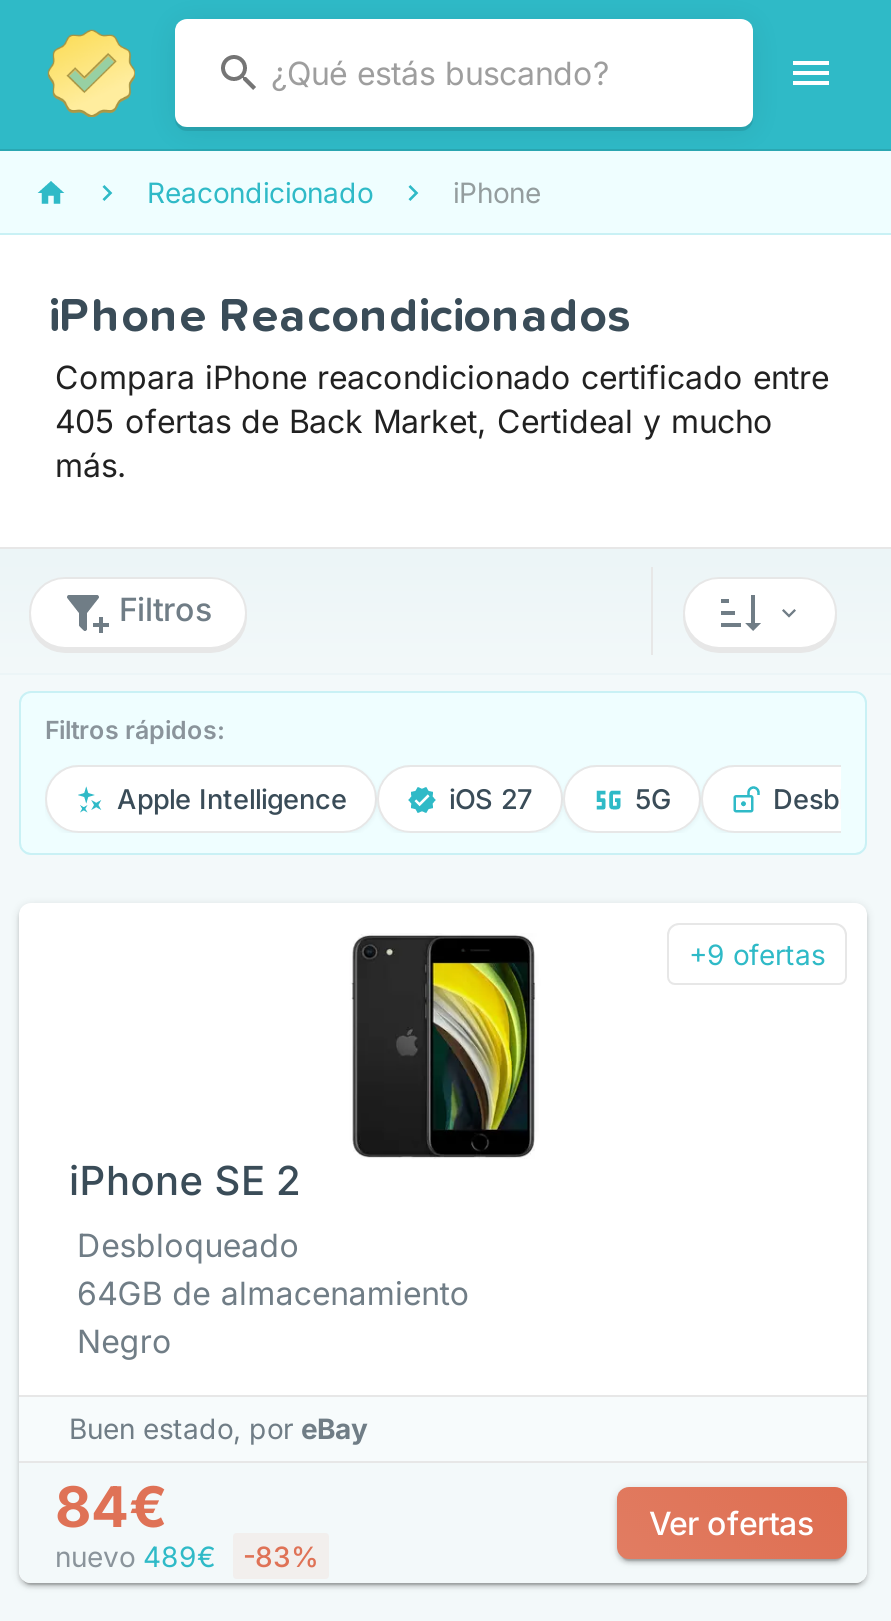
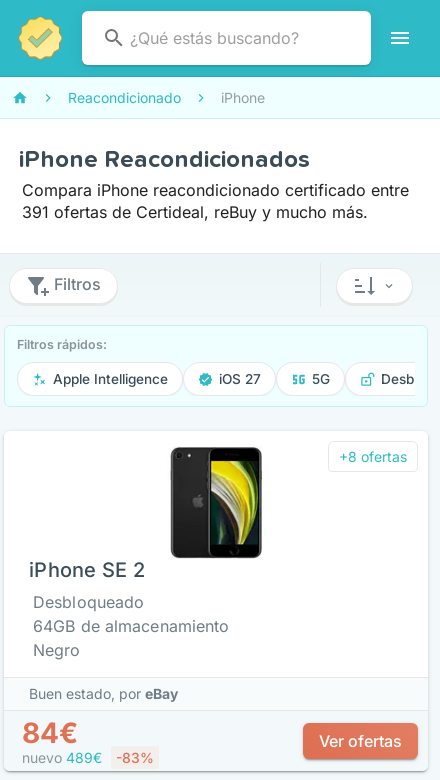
[55,401,773,485] 405 ofertas de Back Market, Certideal y mucho | más. -> [22,202,368,222] 391 ofertas de Certideal, reBuy y mucho más.
[689,937,825,971] +9 ofertas -> [339,448,407,465] +8 ofertas

